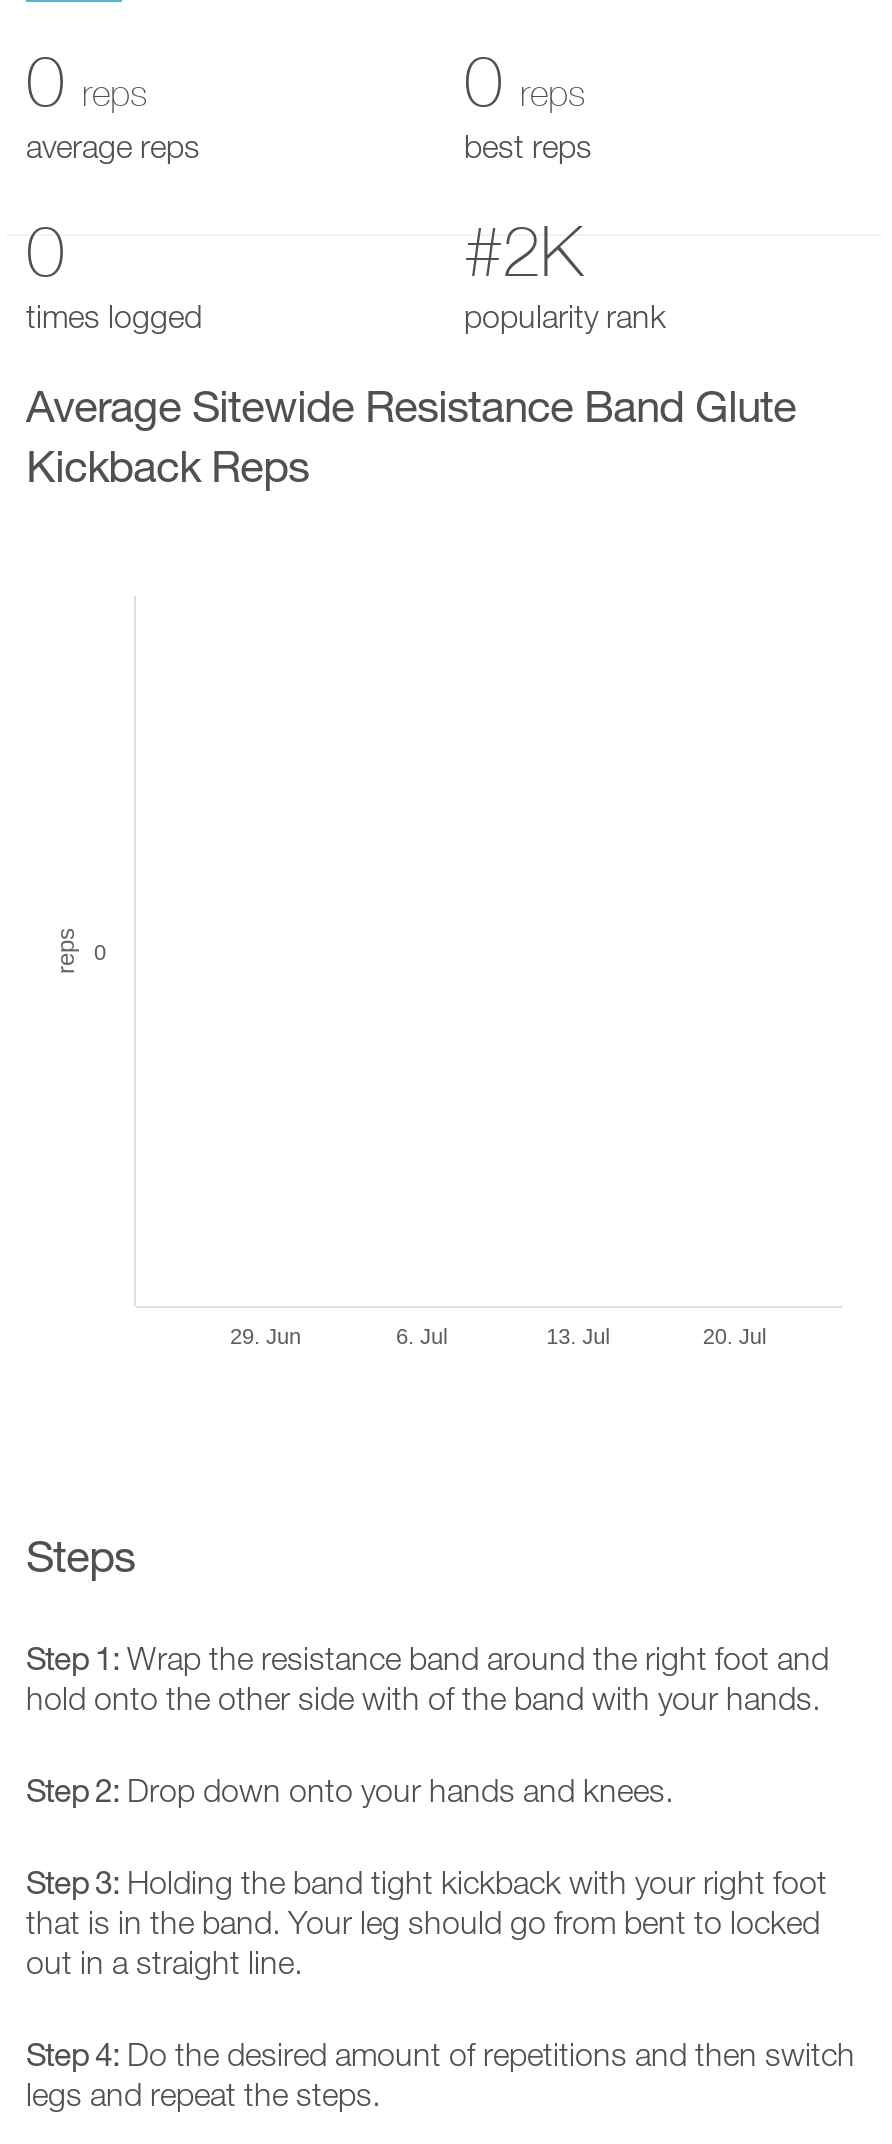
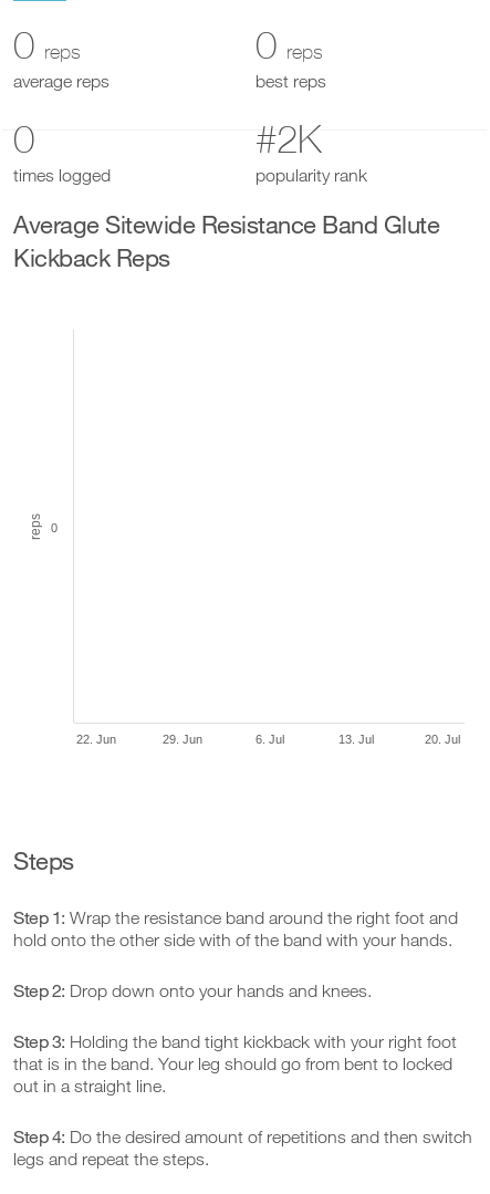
none -> [76,733,116,746] 22. Jun

